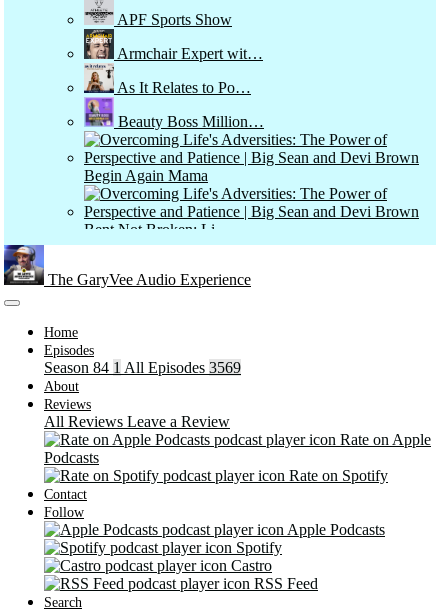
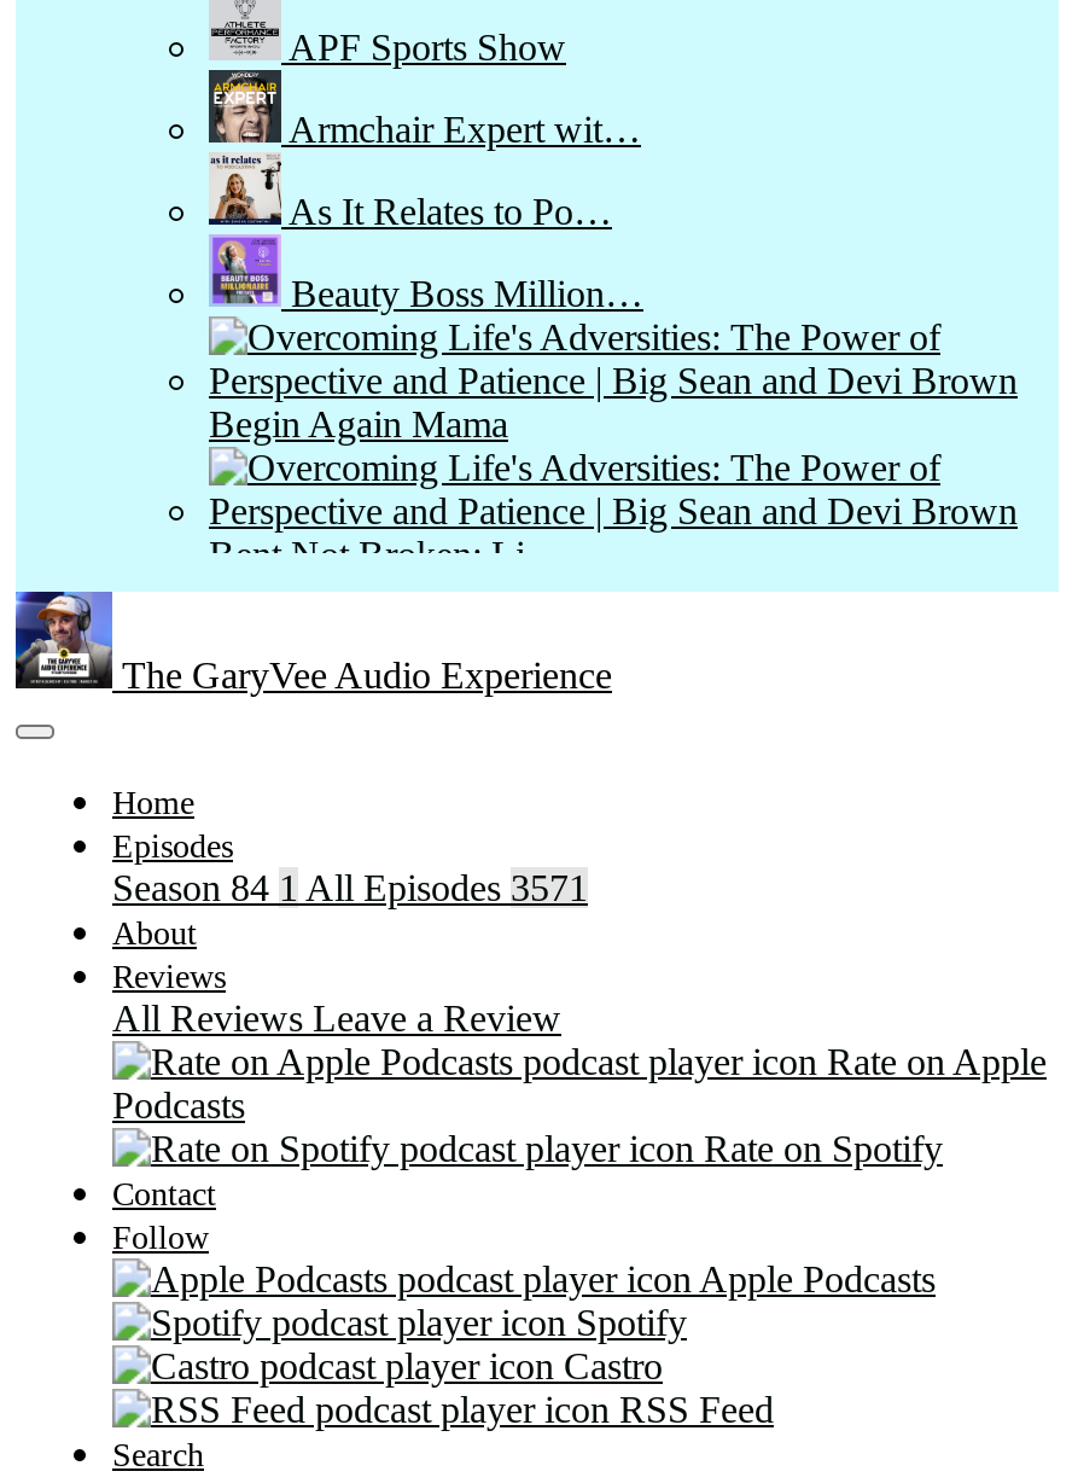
[44,359,241,376] Season 84 1 All Episodes 3569 -> [112,868,588,909] Season 84 1 All Episodes 3571

